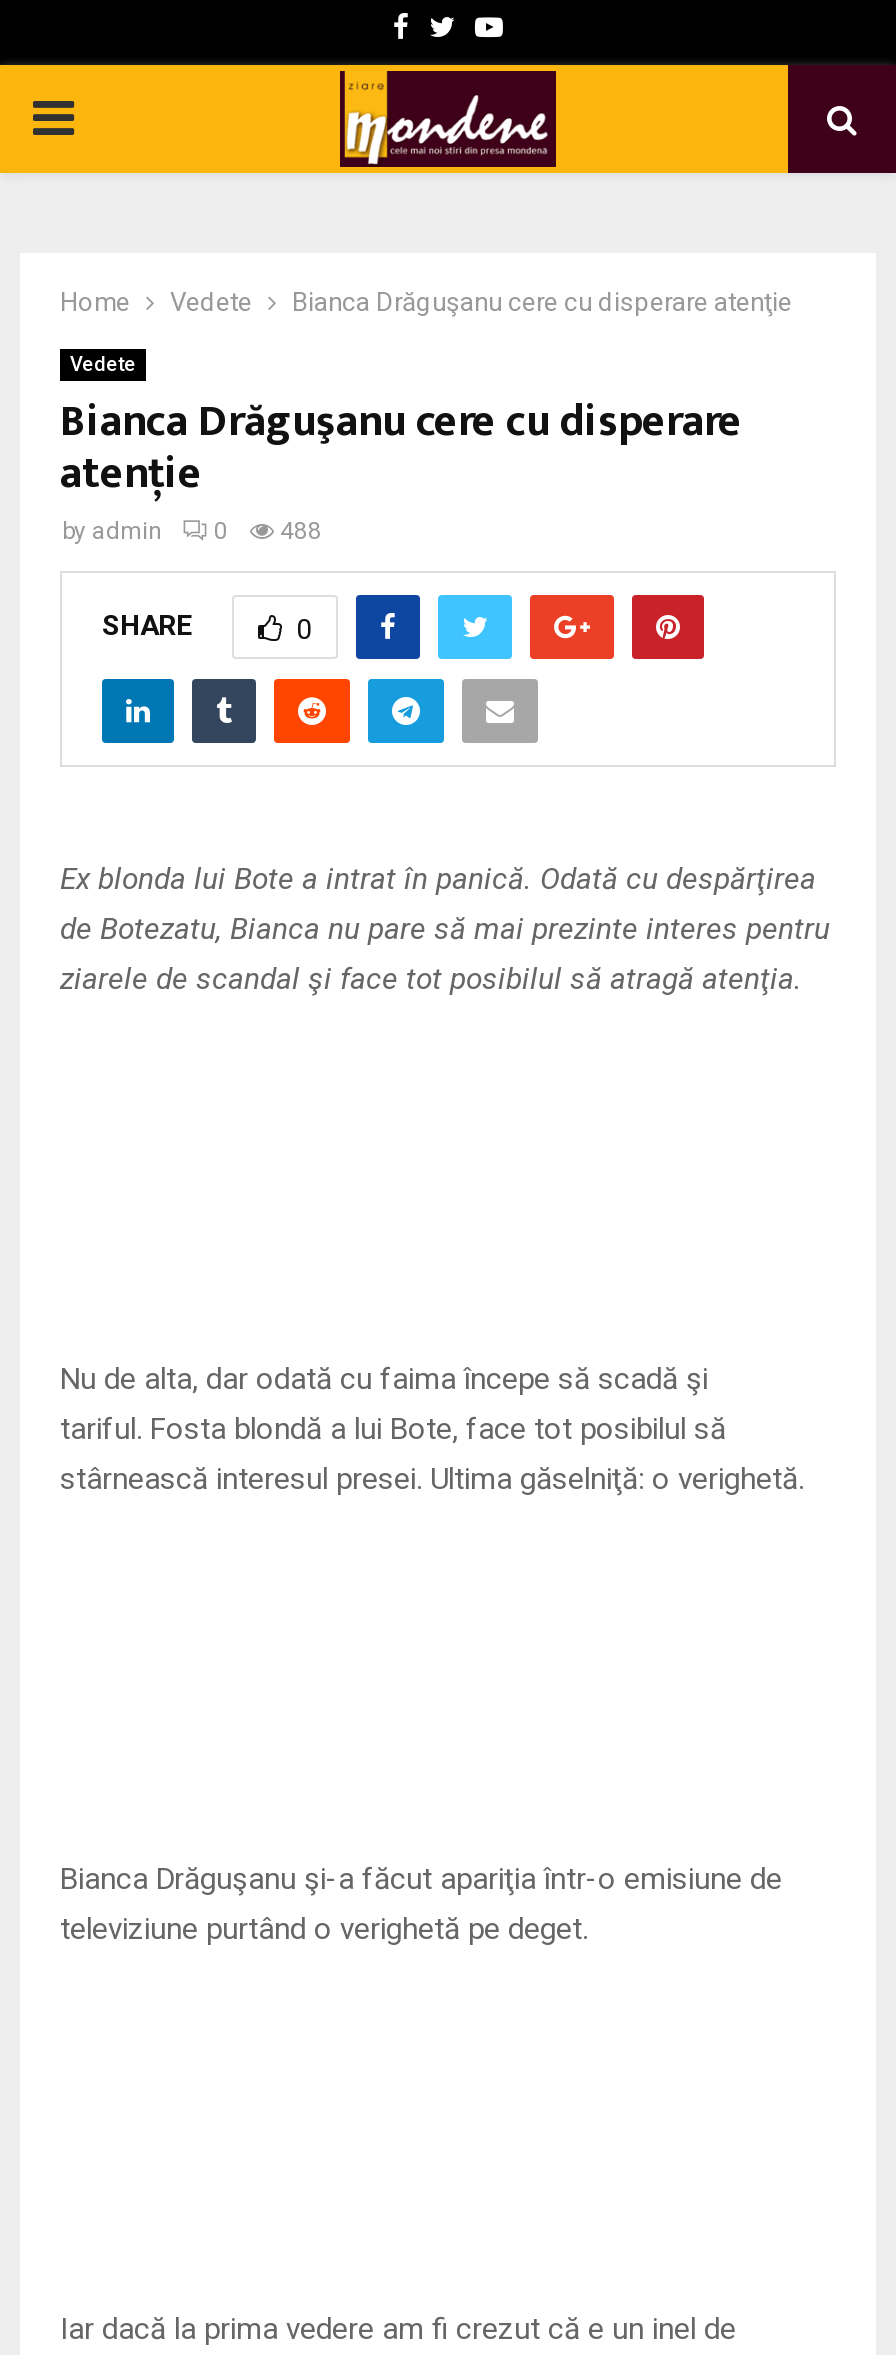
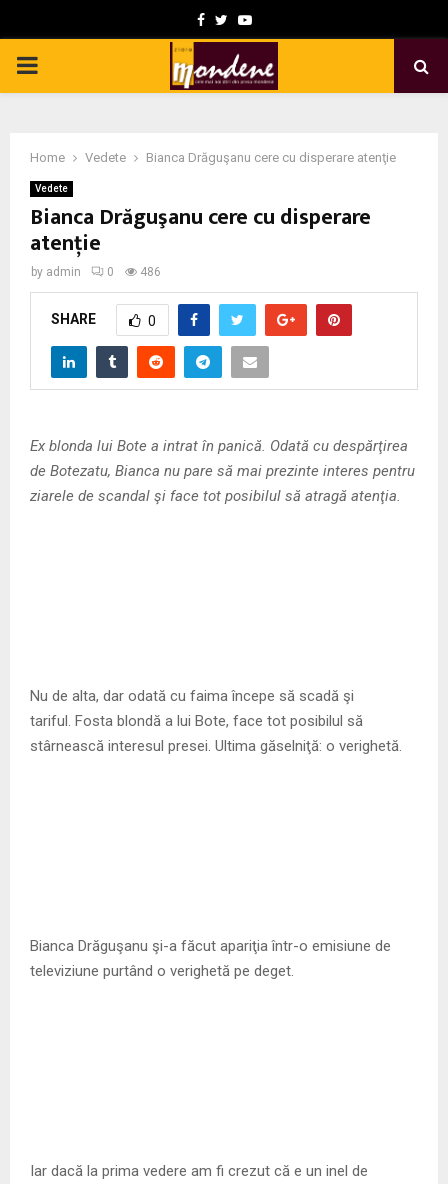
[280,517,322,545] 488 -> [140,265,161,279] 486

